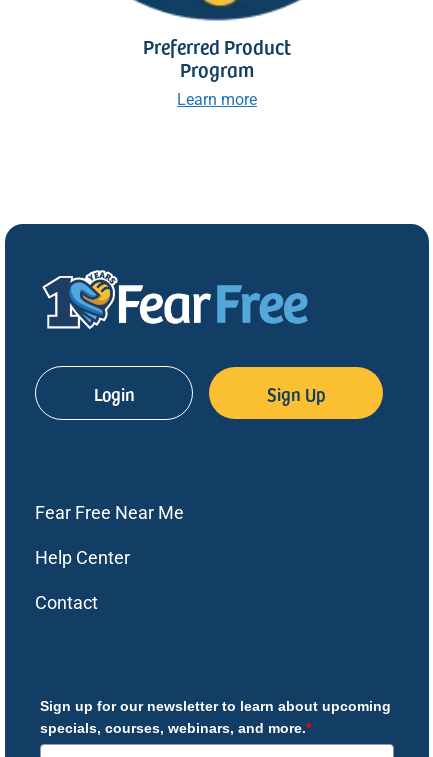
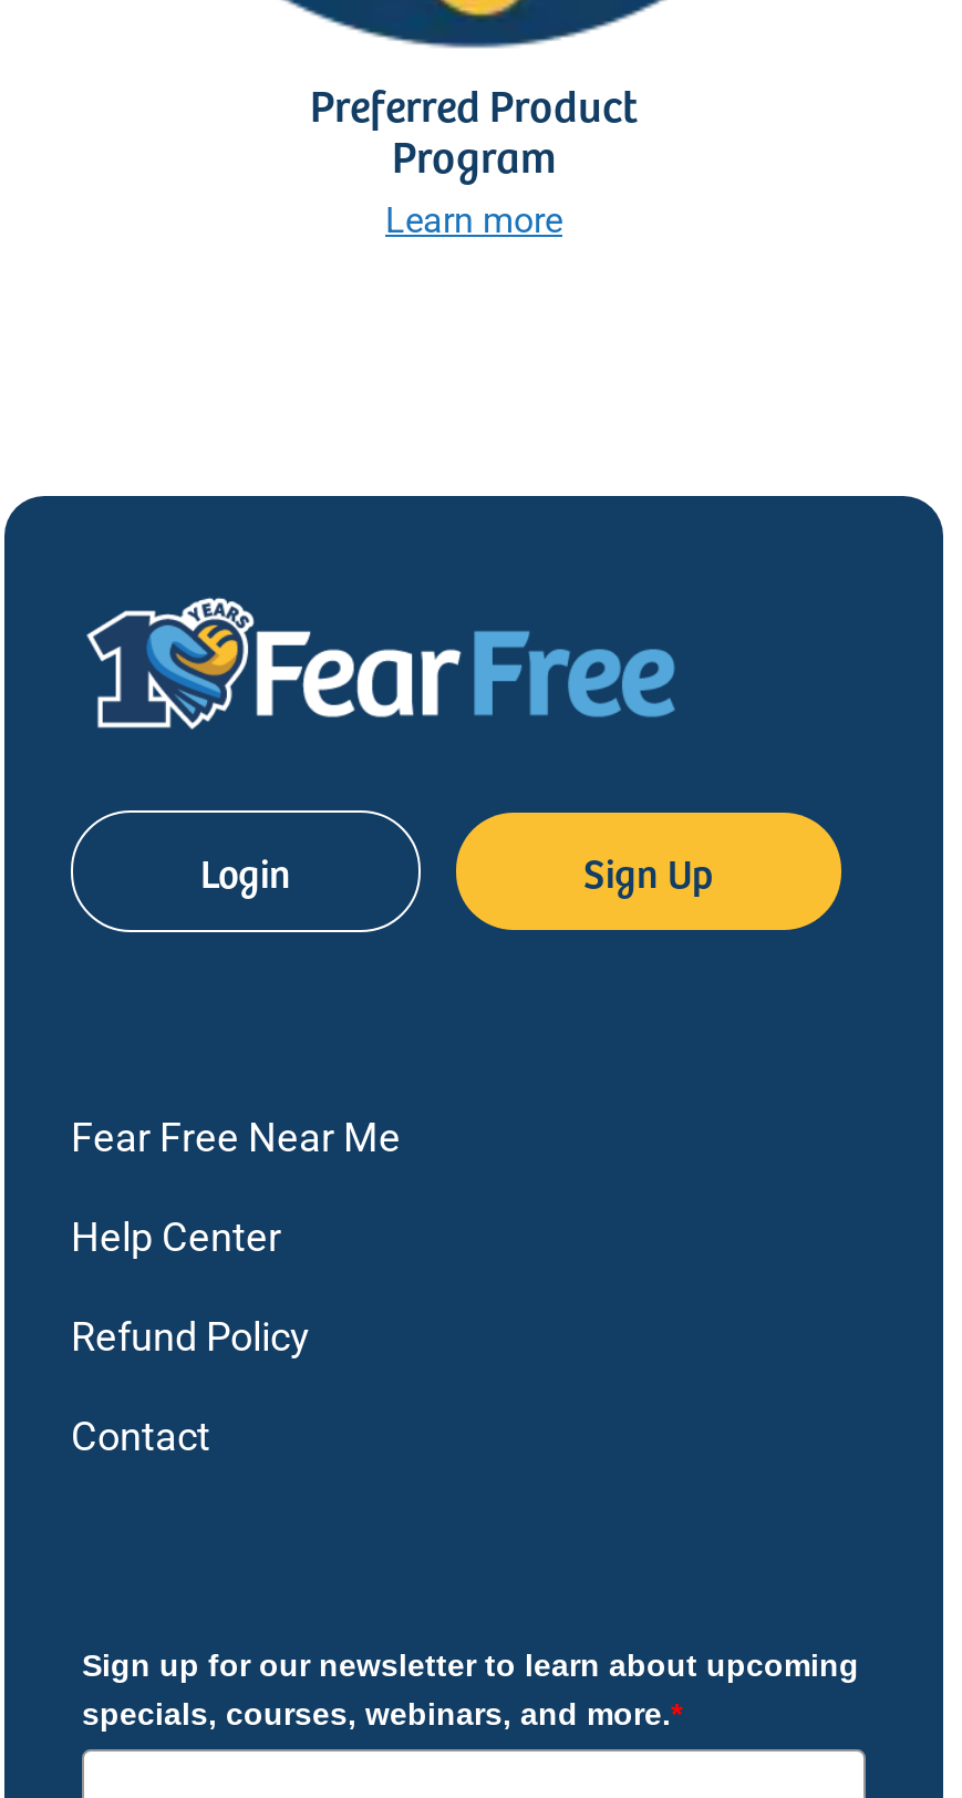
none -> [71,1312,310,1358] Refund Policy

